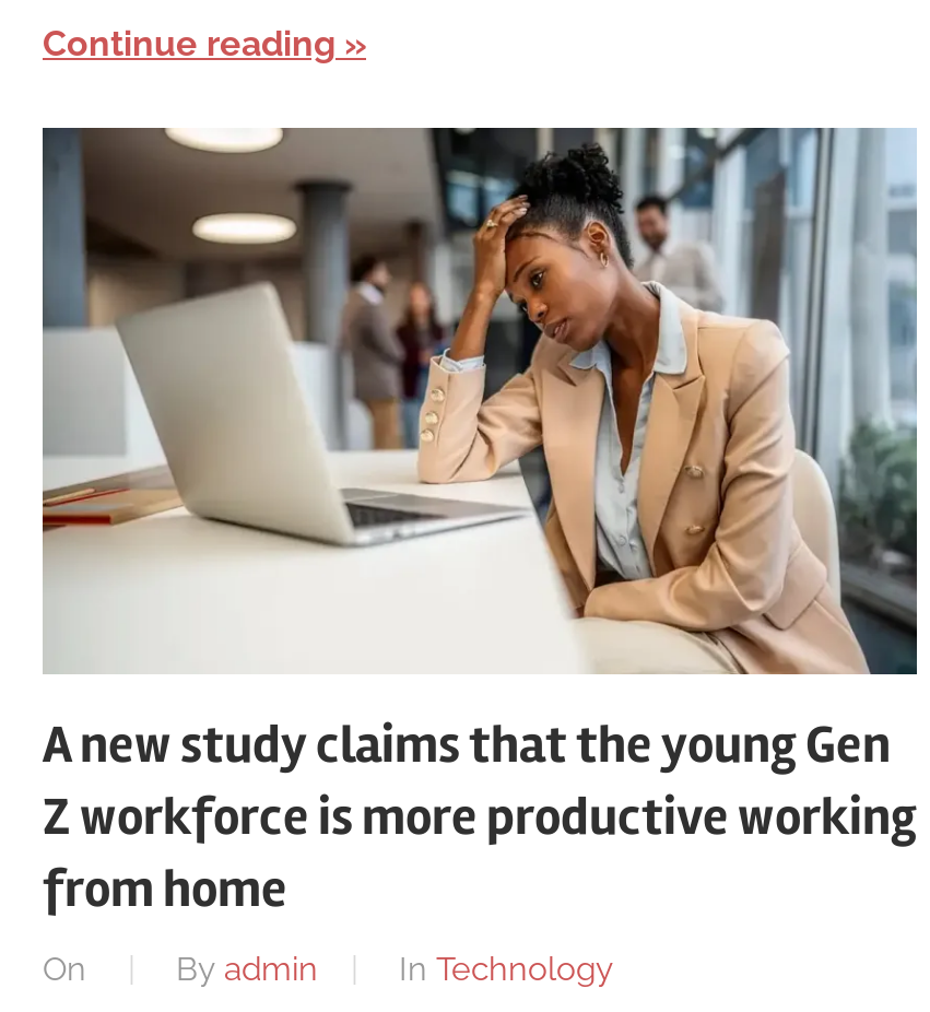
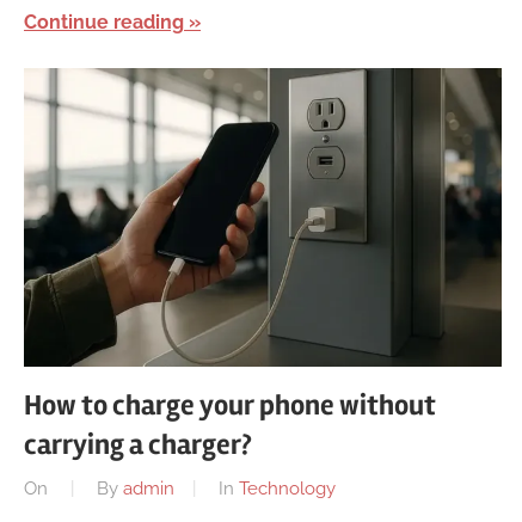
[40,126,919,676] [image] -> [23,67,503,339] [image]
[43,713,917,921] A new study claims that the young Gen | Z workforce is more productive working | from home -> [24,388,436,462] How to charge your phone without | carrying a charger?

